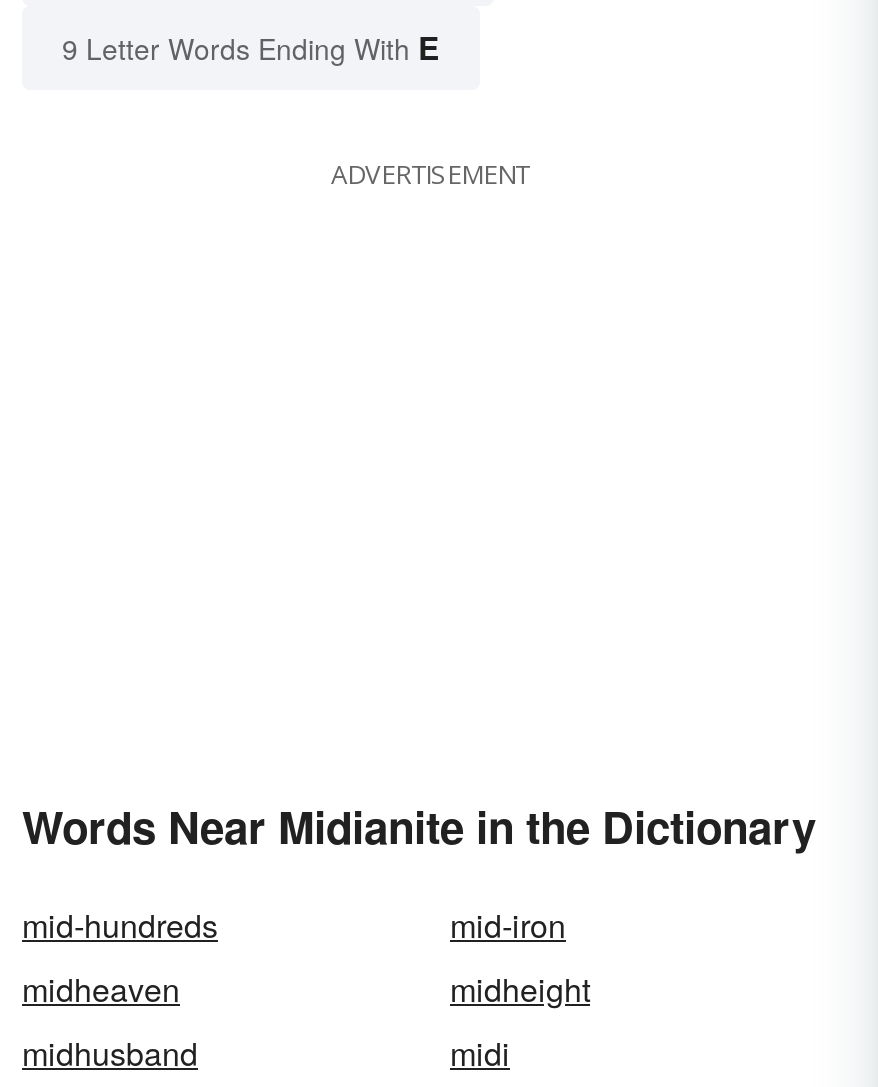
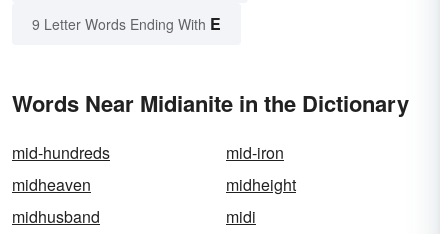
[331,157,529,193] ADVERTISEMENT -> none

